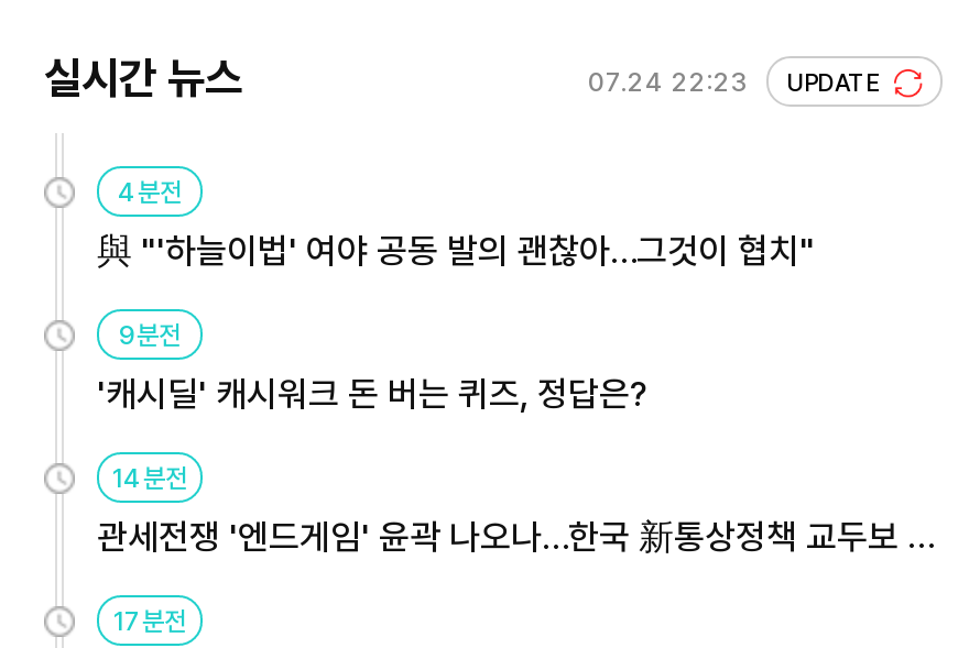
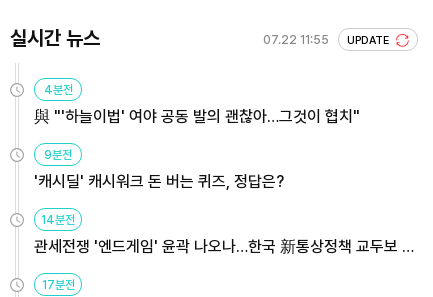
[588,66,885,97] 07.24 22:23 UPDATE -> [263,33,392,47] 07.22 11:55 UPDATE

